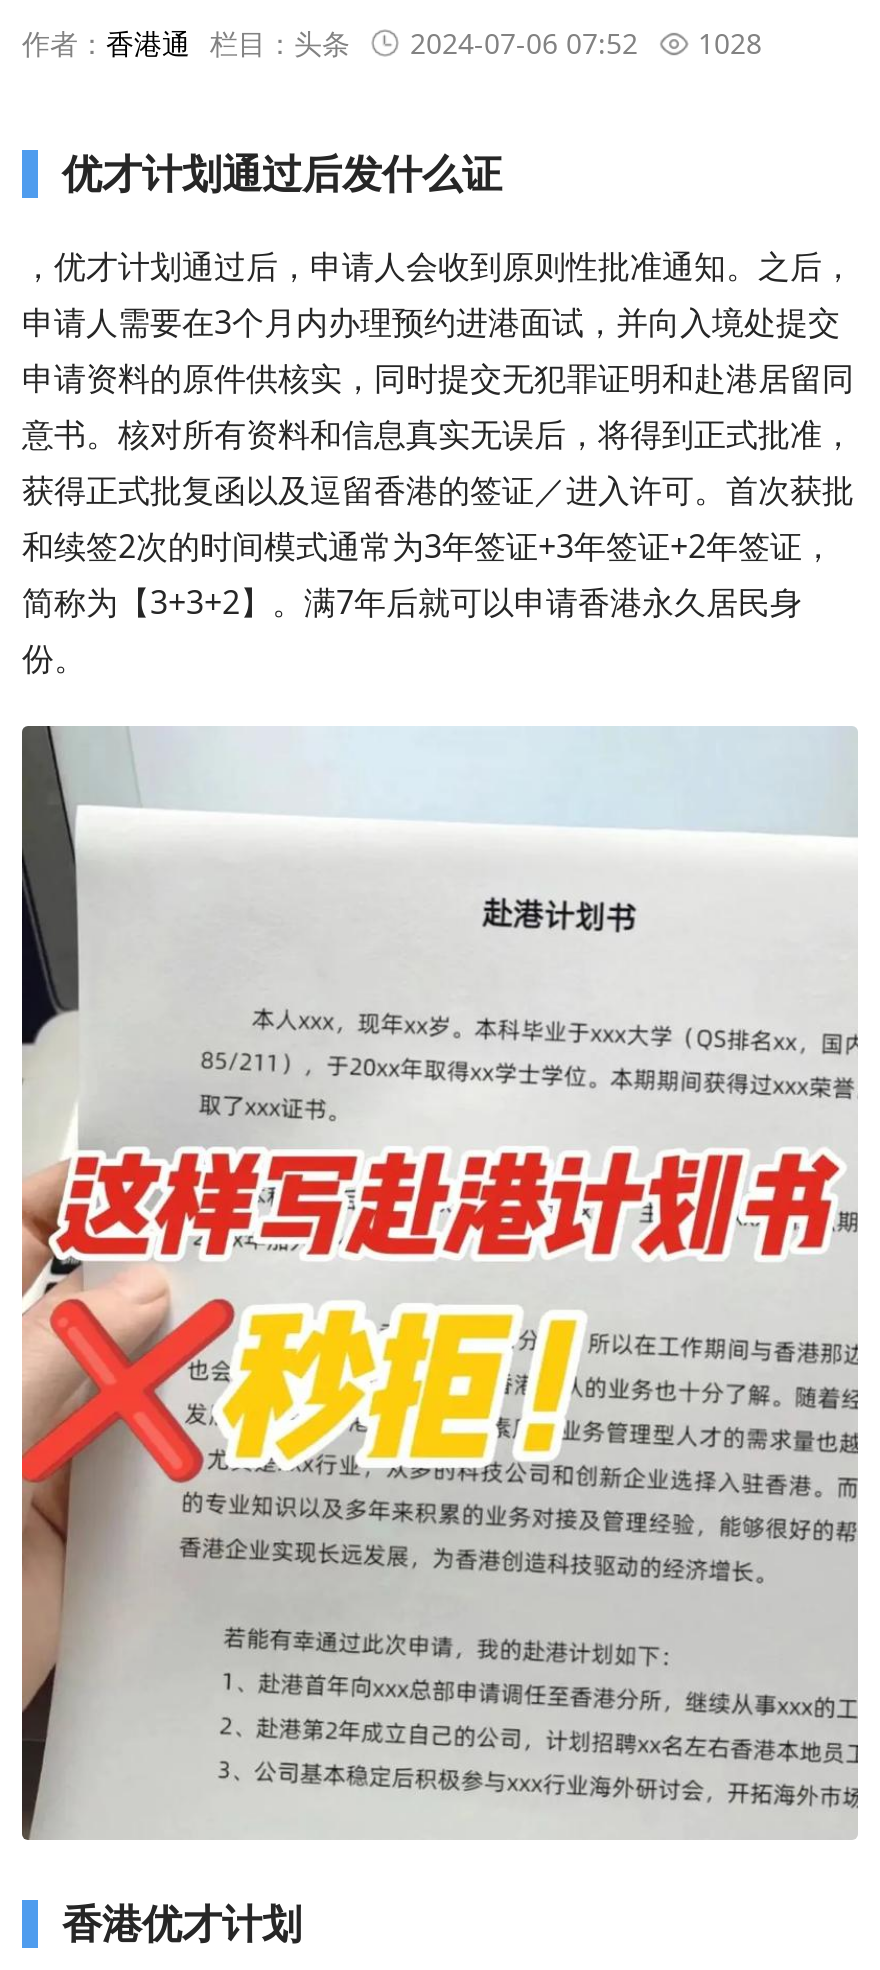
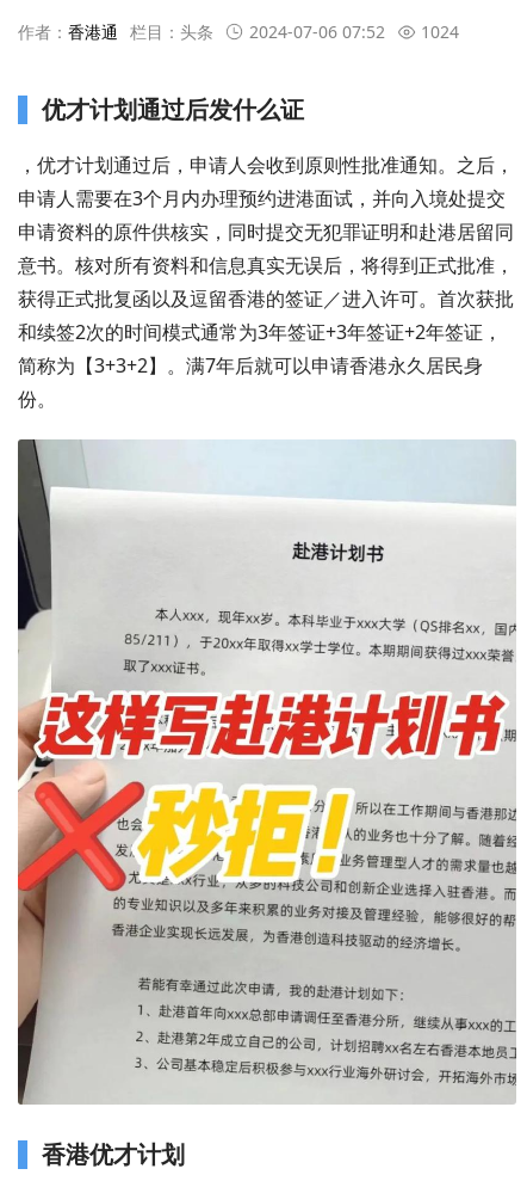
[22,24,762,62] 作者：香港通 栏目：头条 2024-07-06 07:52 1028 -> [18,20,459,43] 作者：香港通 栏目：头条 2024-07-06 07:52 1024

